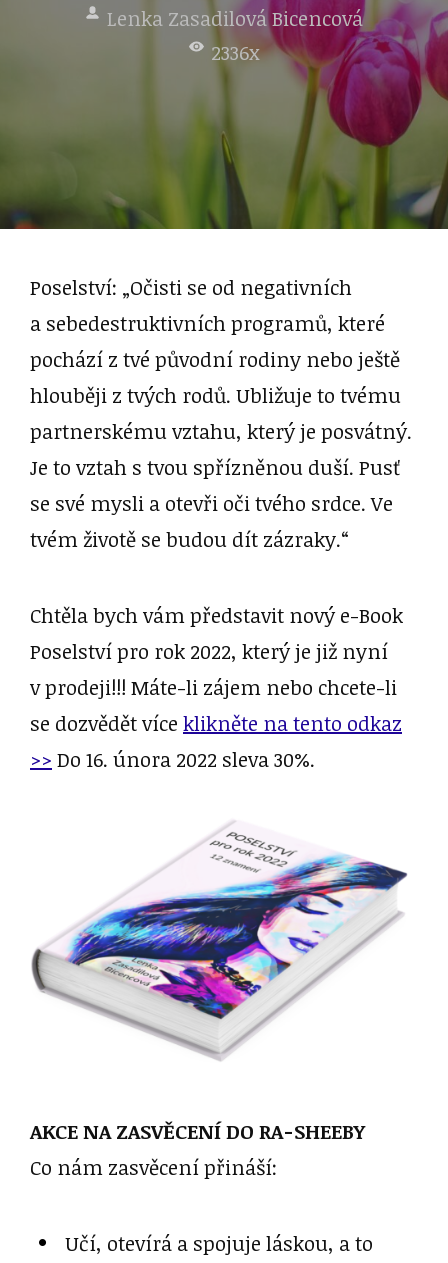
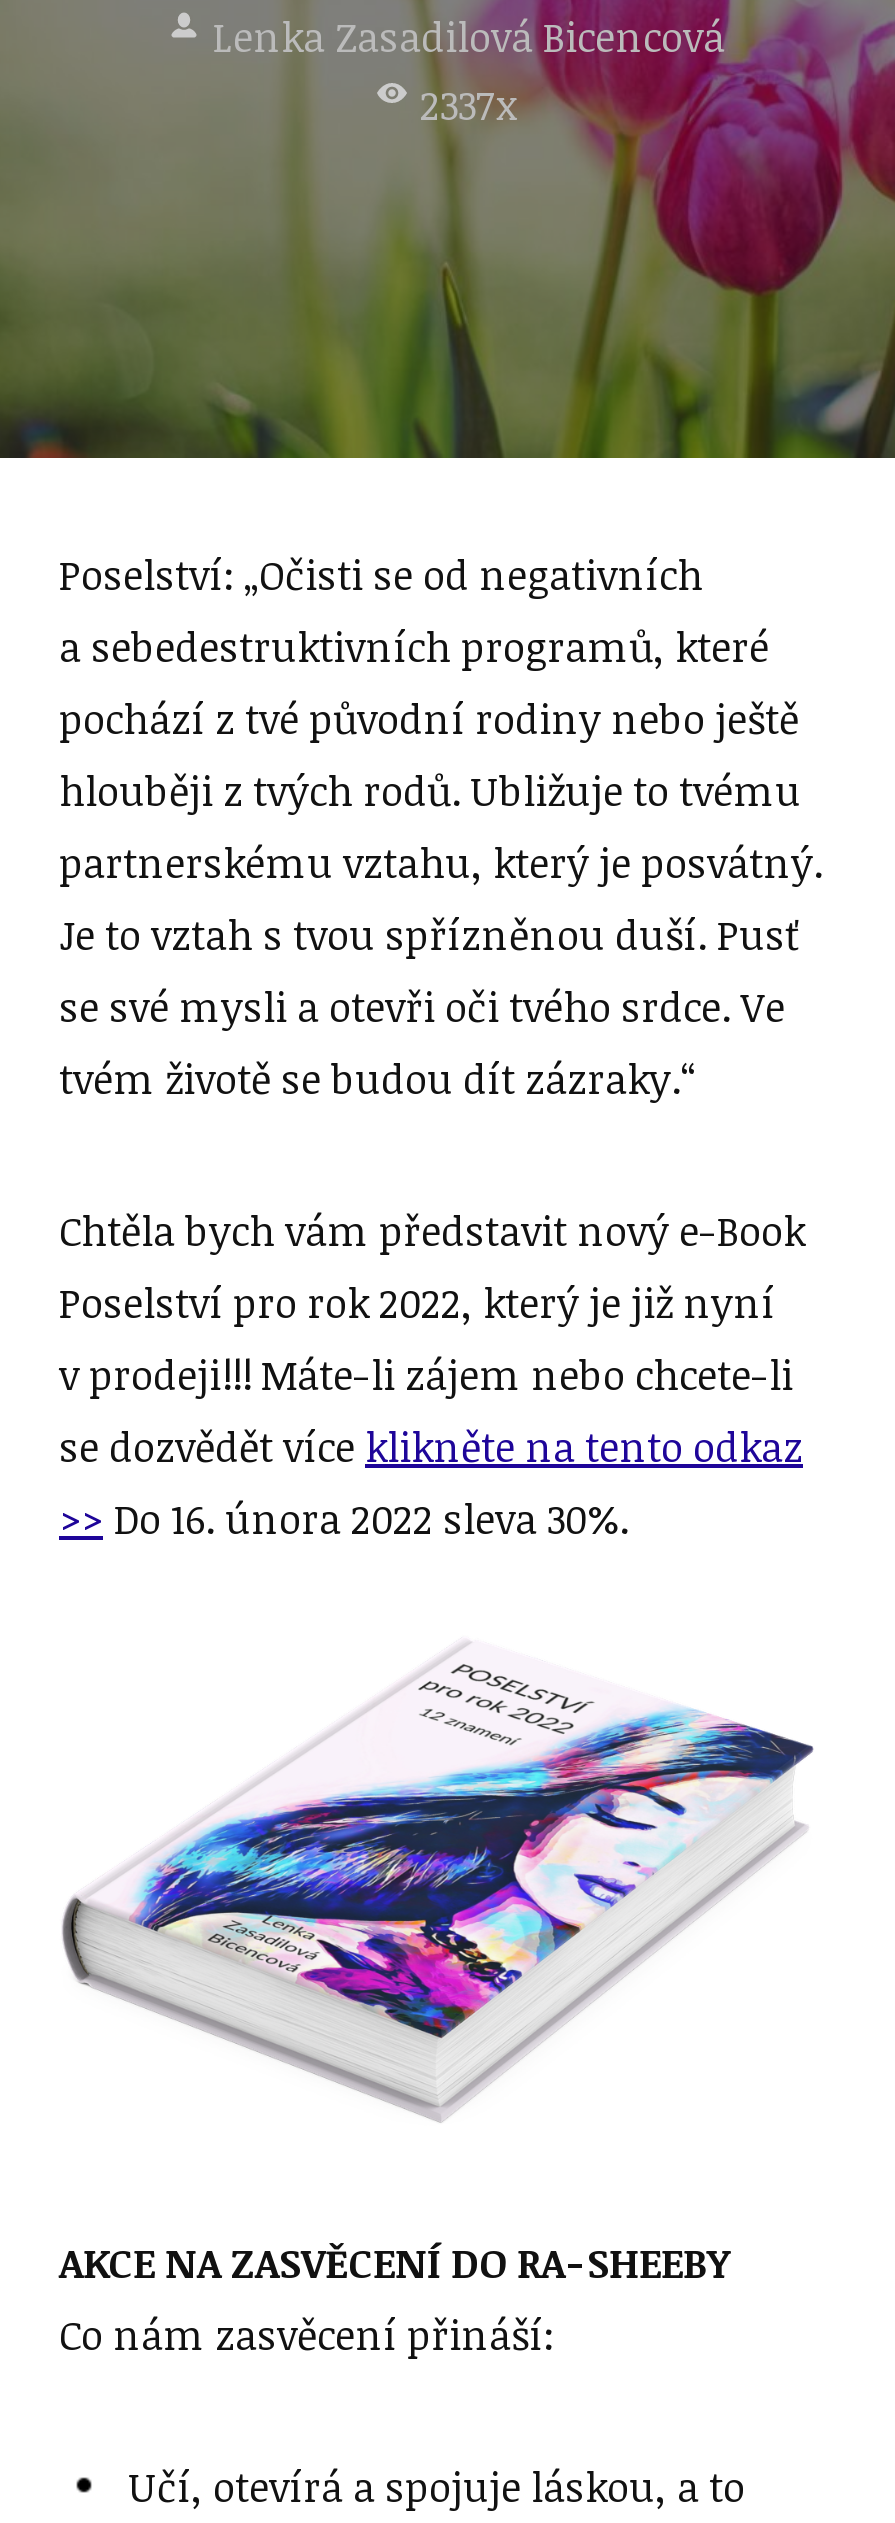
[210,38,259,66] 2336x -> [420,76,518,132] 2337x

